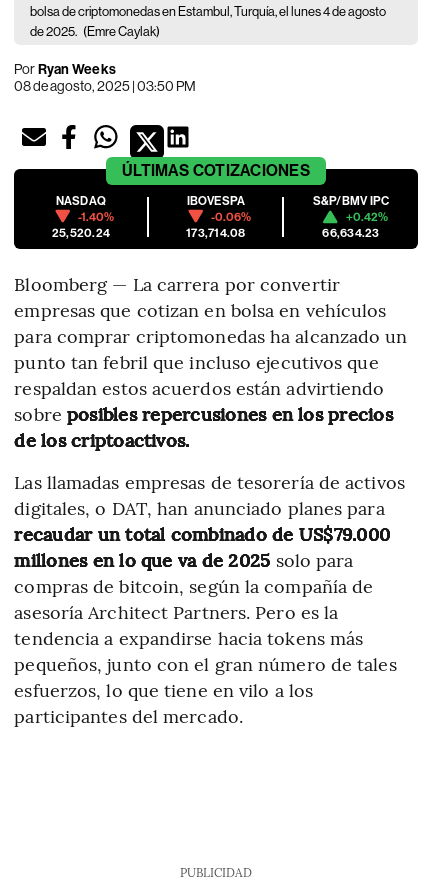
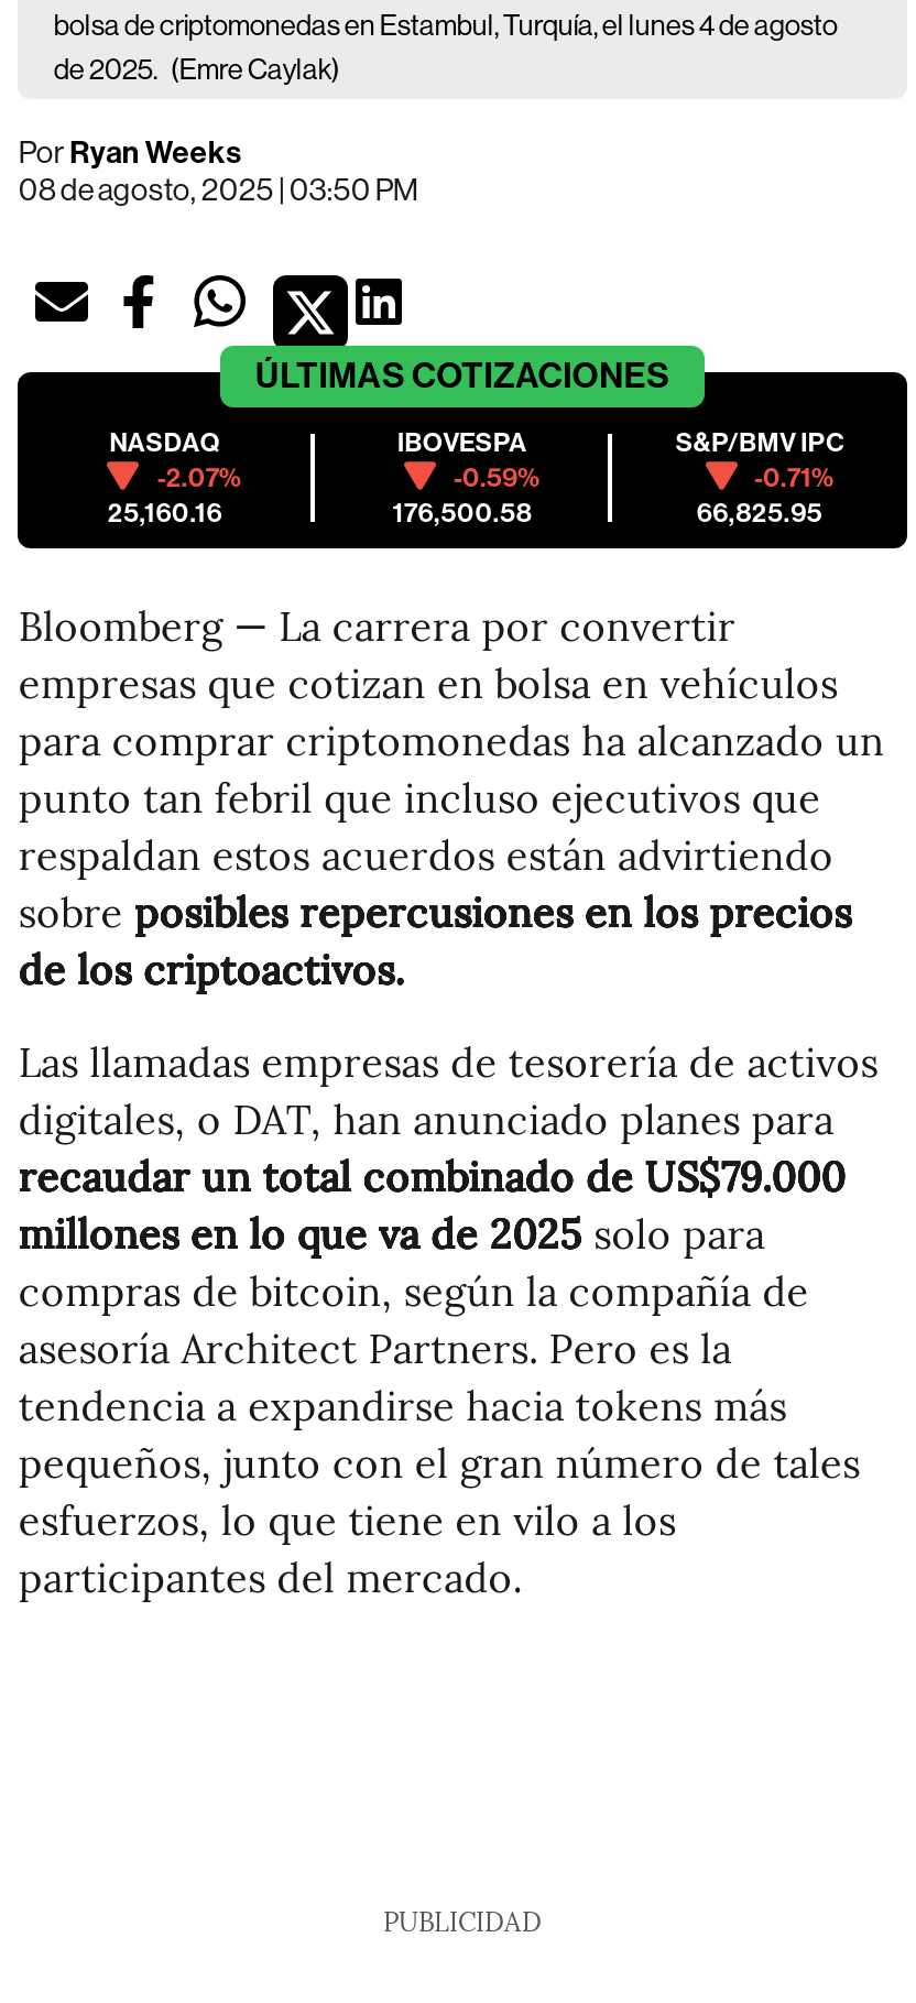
[78,210,114,224] -1.40% -> [157,462,241,493] -2.07%
[211,210,251,224] -0.06% -> [454,462,539,493] -0.59%
[345,210,387,224] +0.42% -> [754,462,833,493] -0.71%
[52,226,110,240] 25,520.24 -> [107,497,222,528] 25,160.16
[186,226,246,240] 173,714.08 -> [392,497,532,528] 176,500.58
[322,226,380,240] 66,634.23 -> [697,497,823,528] 66,825.95

